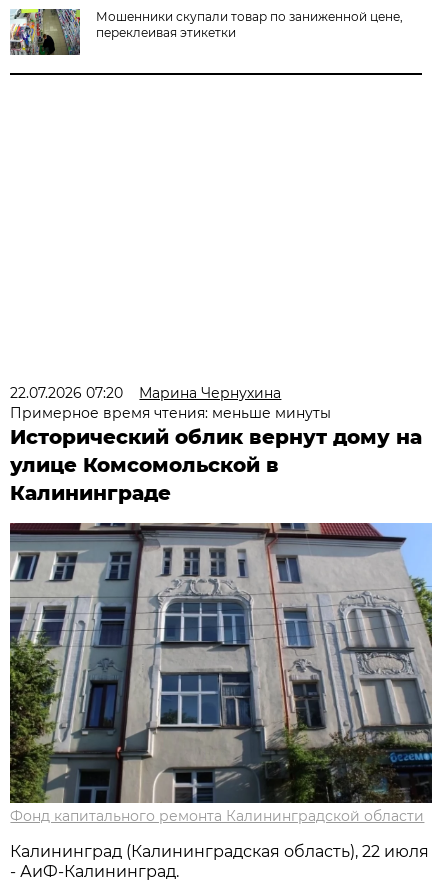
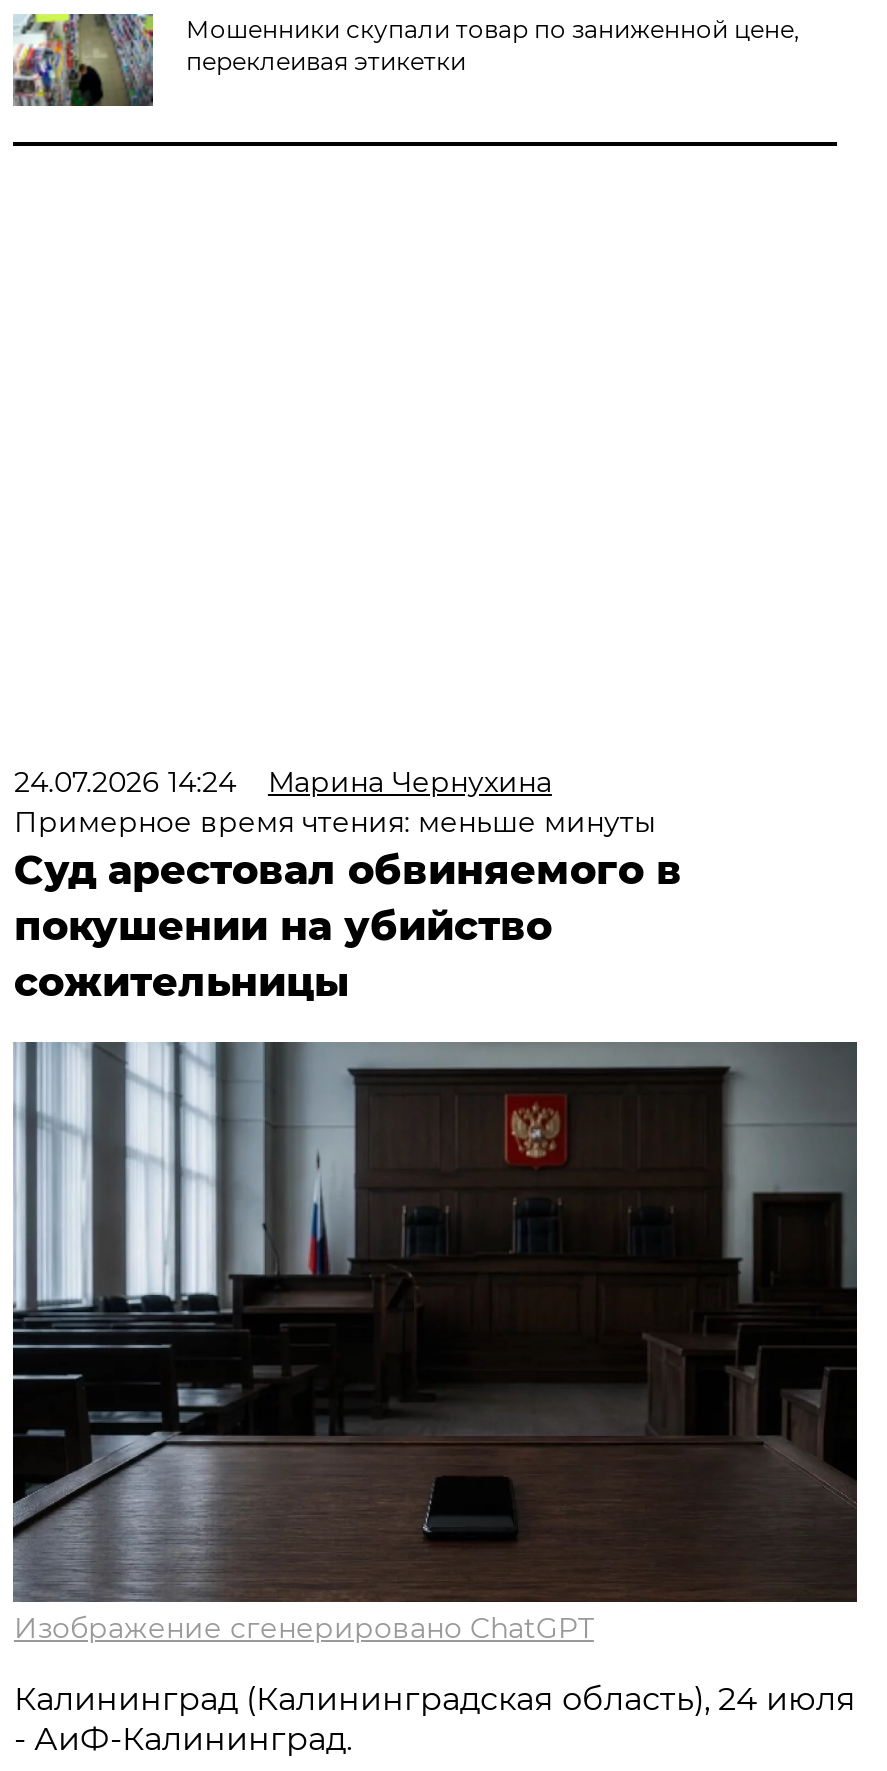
[10,384,281,402] 22.07.2026 07:20 Марина Чернухина -> [14,764,552,800] 24.07.2026 14:24 Марина Чернухина
[10,425,422,505] Исторический облик вернут дому на | улице Комсомольской в | Калининграде -> [14,846,682,1006] Суд арестовал обвиняемого в | покушении на убийство | сожительницы
[9,522,433,825] [image] | Фонд капитального ремонта Калининградской области -> [11,1040,859,1646] [image] | Изображение сгенерировано ChatGPT
[10,842,429,861] Калининград (Калининградская область), 22 июля -> [14,1680,856,1718] Калининград (Калининградская область), 24 июля

